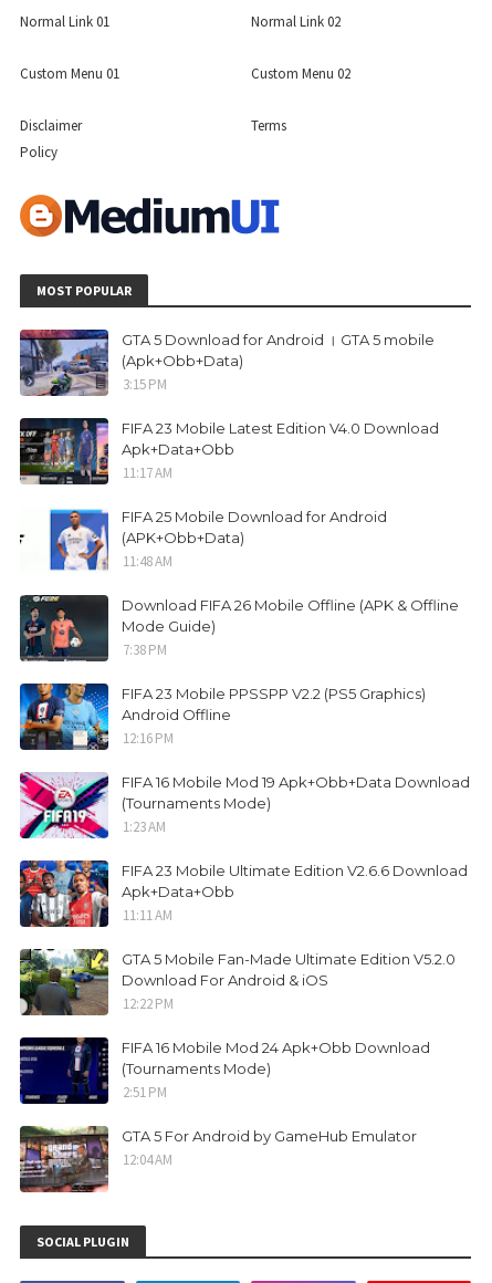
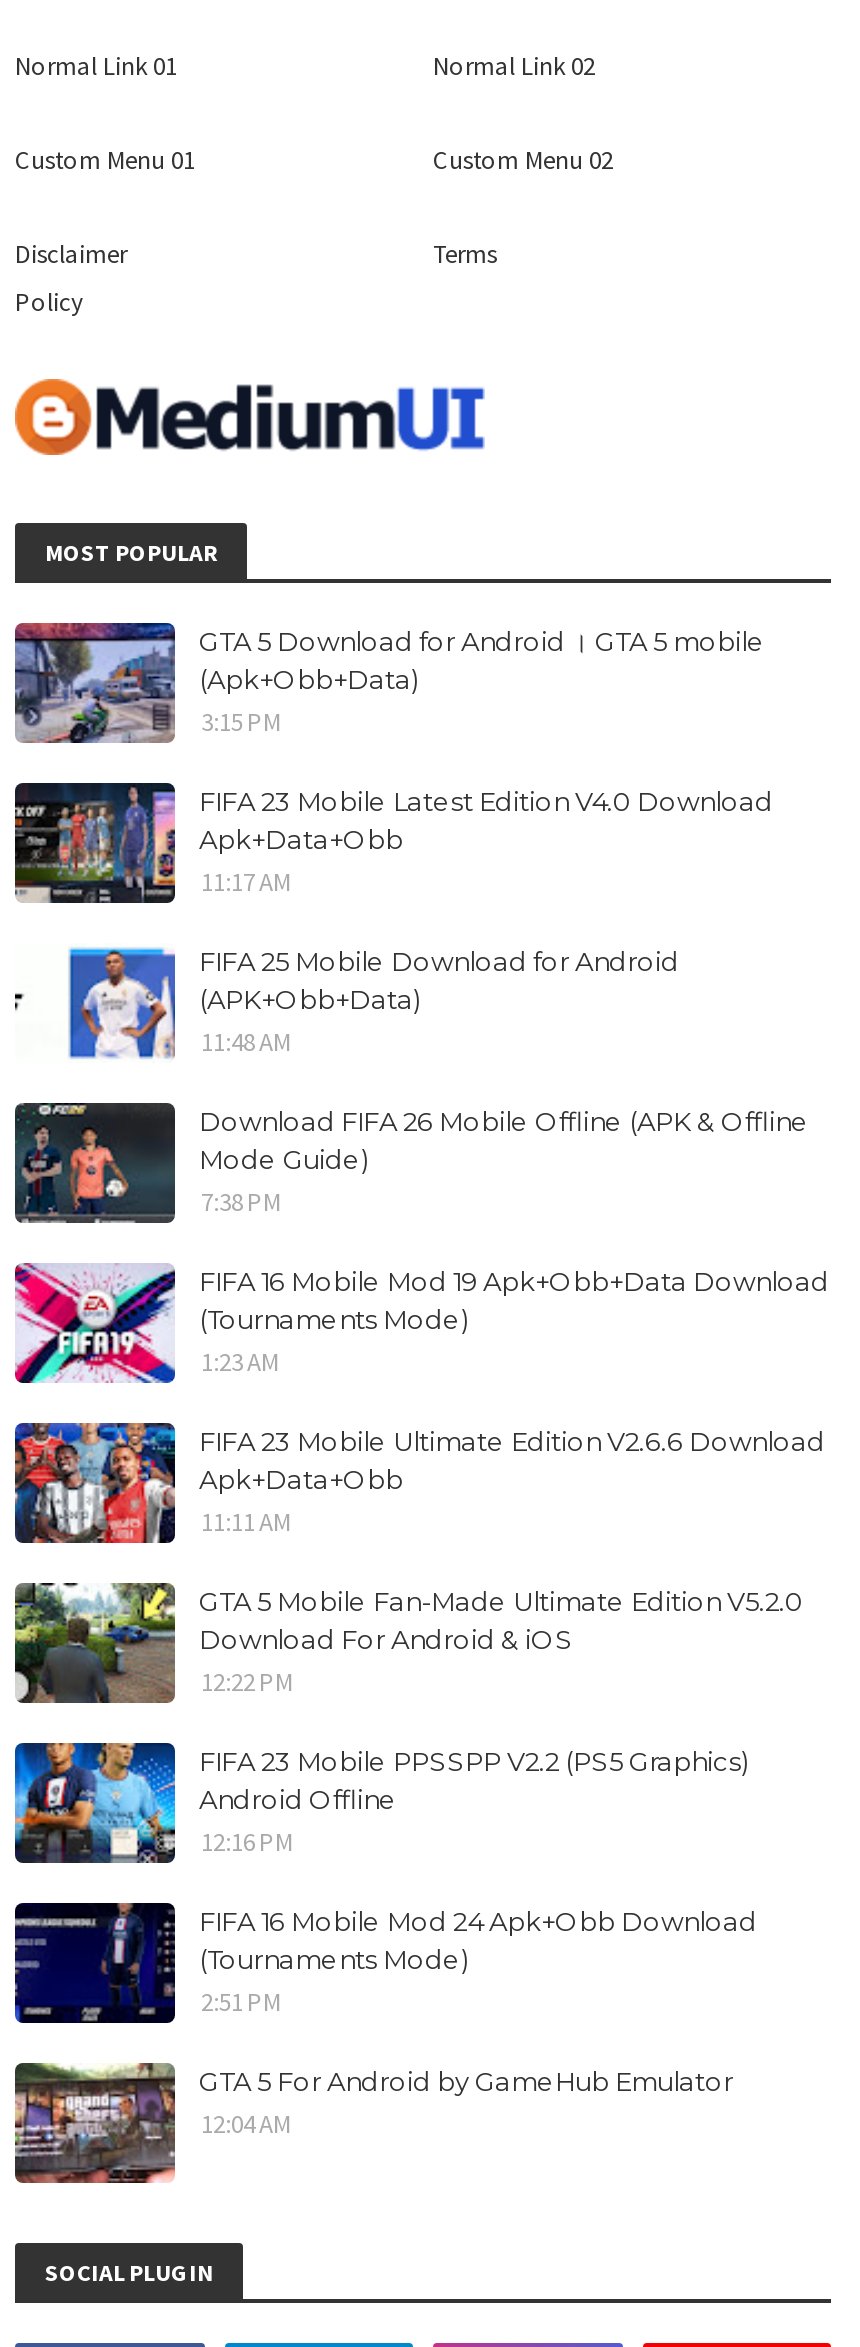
moved [19,682,426,750] -> [13,1741,749,1863]: [image] | FIFA 23 Mobile PPSSPP V2.2 (PS5 Graphics) | Android Offline | 12:16 PM
moved [19,771,470,1013] -> [13,1261,829,1699]: [image] | FIFA 16 Mobile Mod 19 Apk+Obb+Data Download | (Tournaments Mode) | ... | Download For Android & iOS | 12:22 PM

